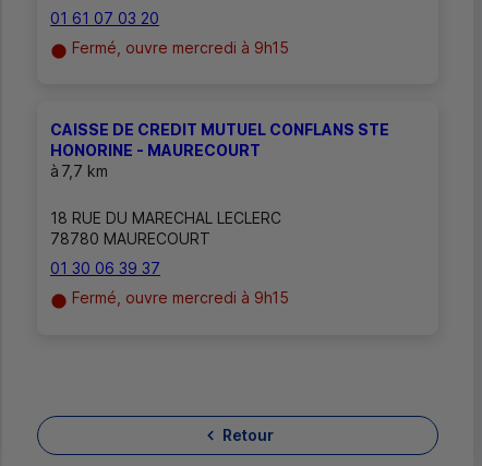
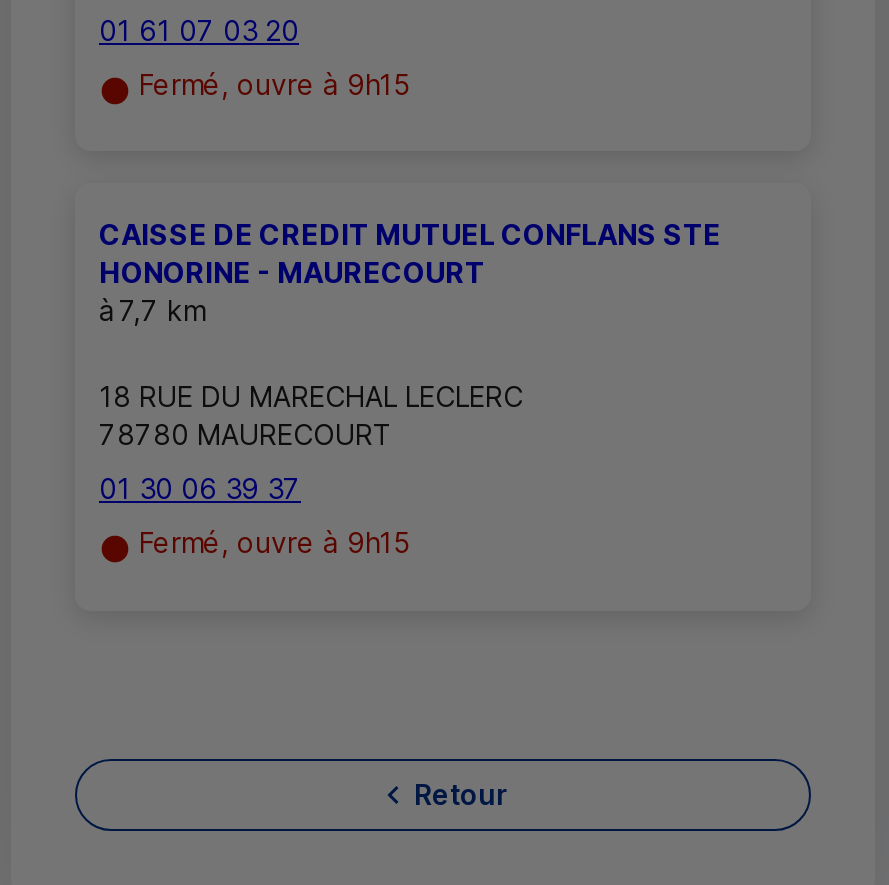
[72,38,289,57] Fermé, ouvre mercredi à 9h15 -> [139,67,411,101] Fermé, ouvre à 9h15
[72,289,289,307] Fermé, ouvre mercredi à 9h15 -> [139,526,411,560] Fermé, ouvre à 9h15

